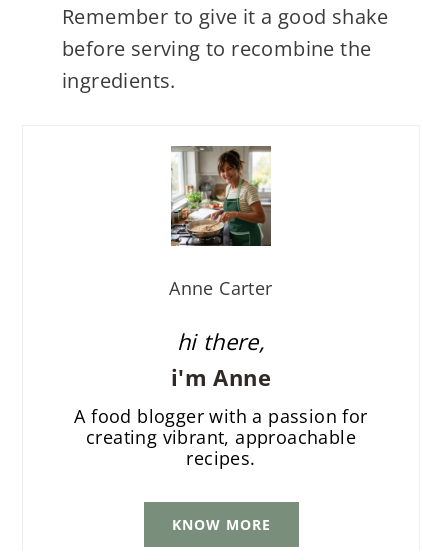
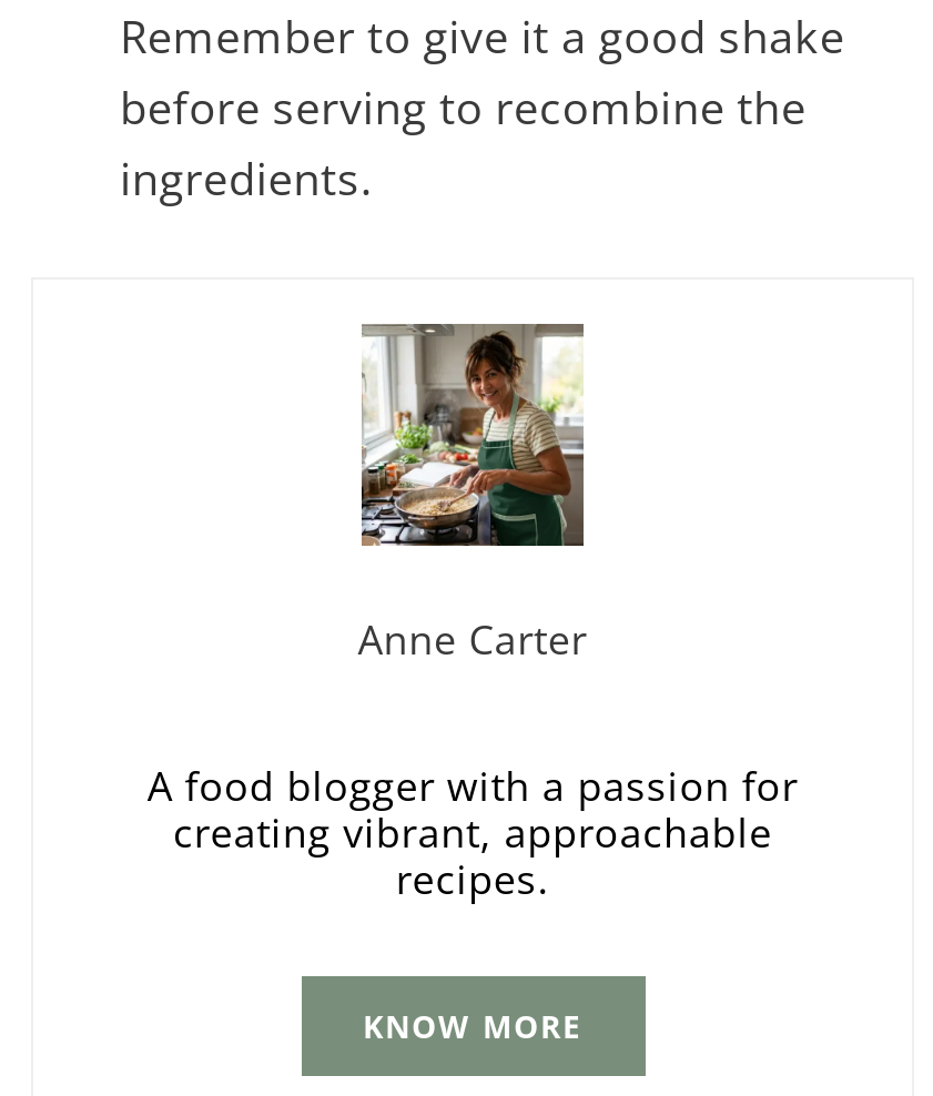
[171,326,271,392] hi there, | i'm Anne -> none

